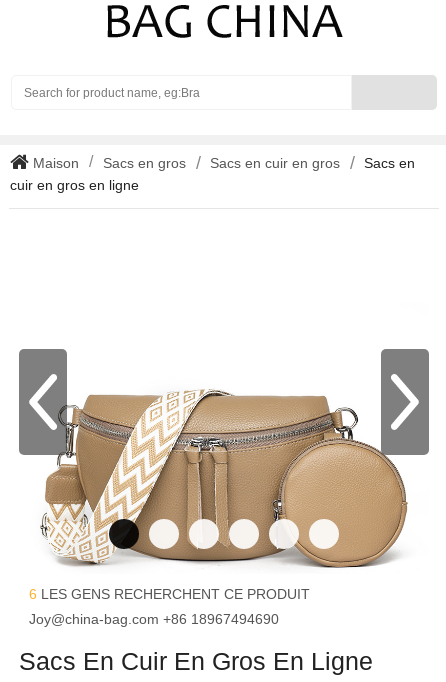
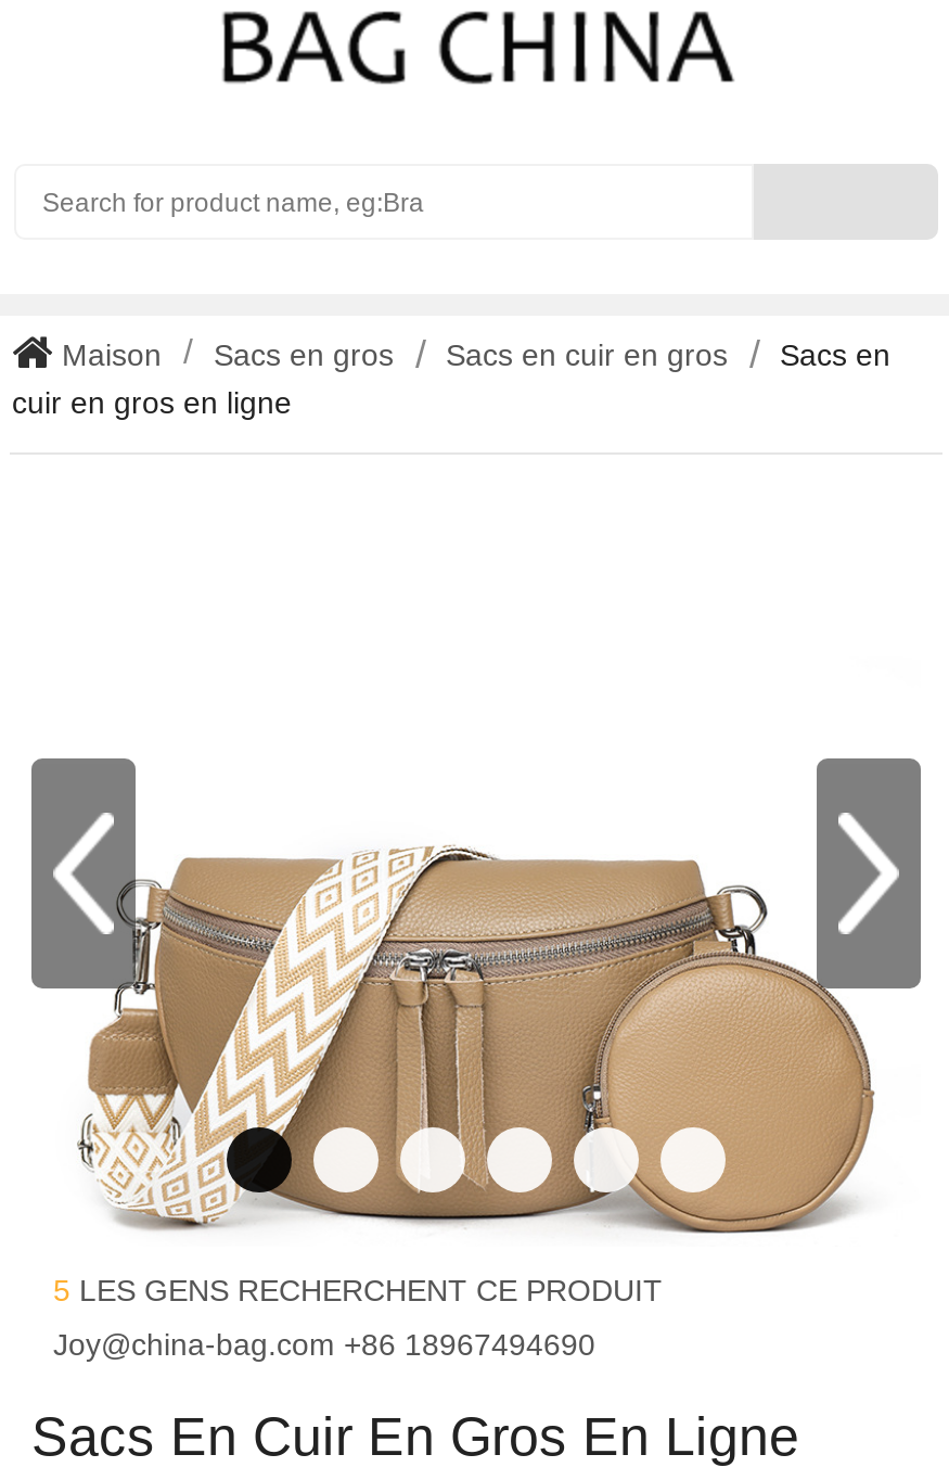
[29,586,310,602] 6 LES GENS RECHERCHENT CE PRODUIT -> [53,1273,663,1307] 5 LES GENS RECHERCHENT CE PRODUIT

